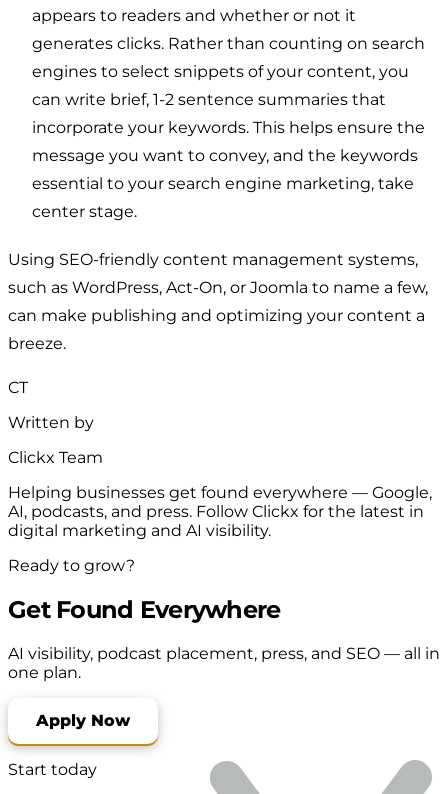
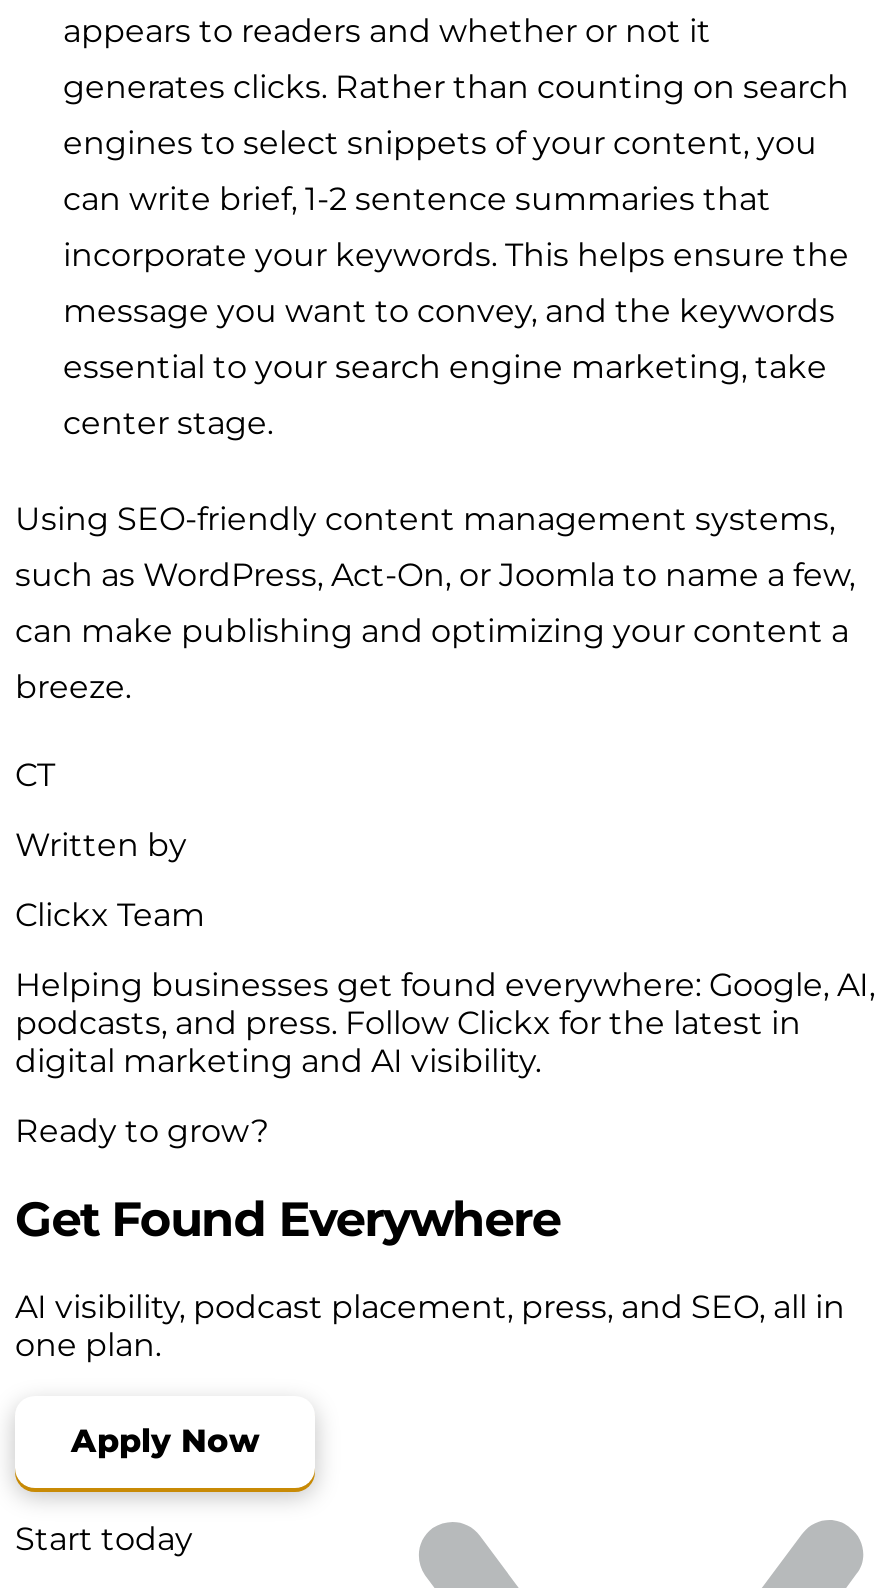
[8,483,432,521] Helping businesses get found everywhere — Google, | AI, podcasts, and press. Follow Clickx for the latest in -> [15,966,875,1042] Helping businesses get found everywhere: Google, AI, | podcasts, and press. Follow Clickx for the latest in
[8,644,440,663] AI visibility, podcast placement, press, and SEO — all in -> [15,1287,845,1325] AI visibility, podcast placement, press, and SEO, all in

